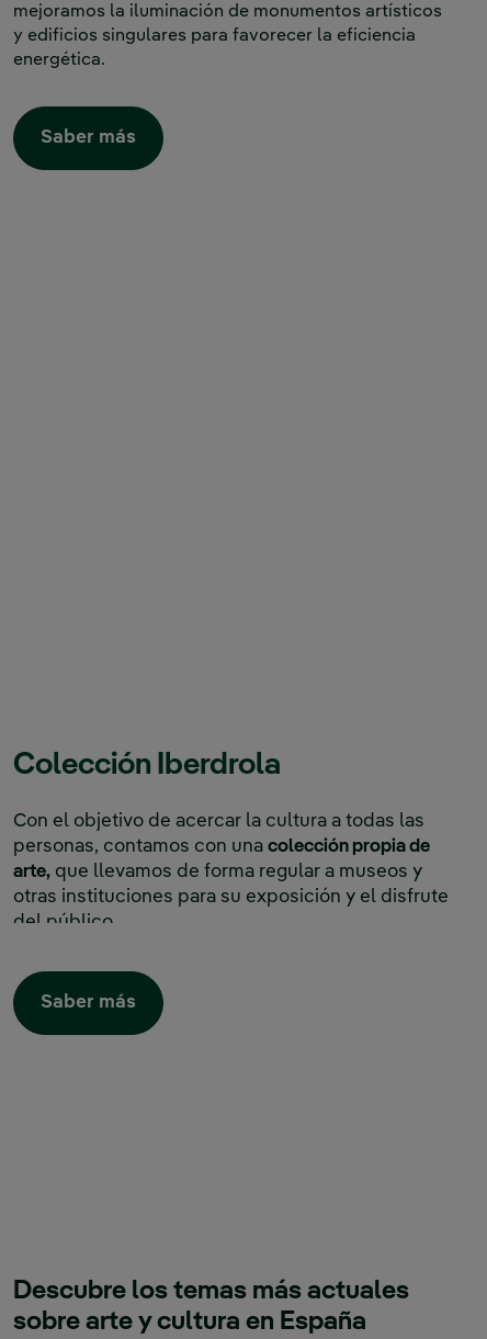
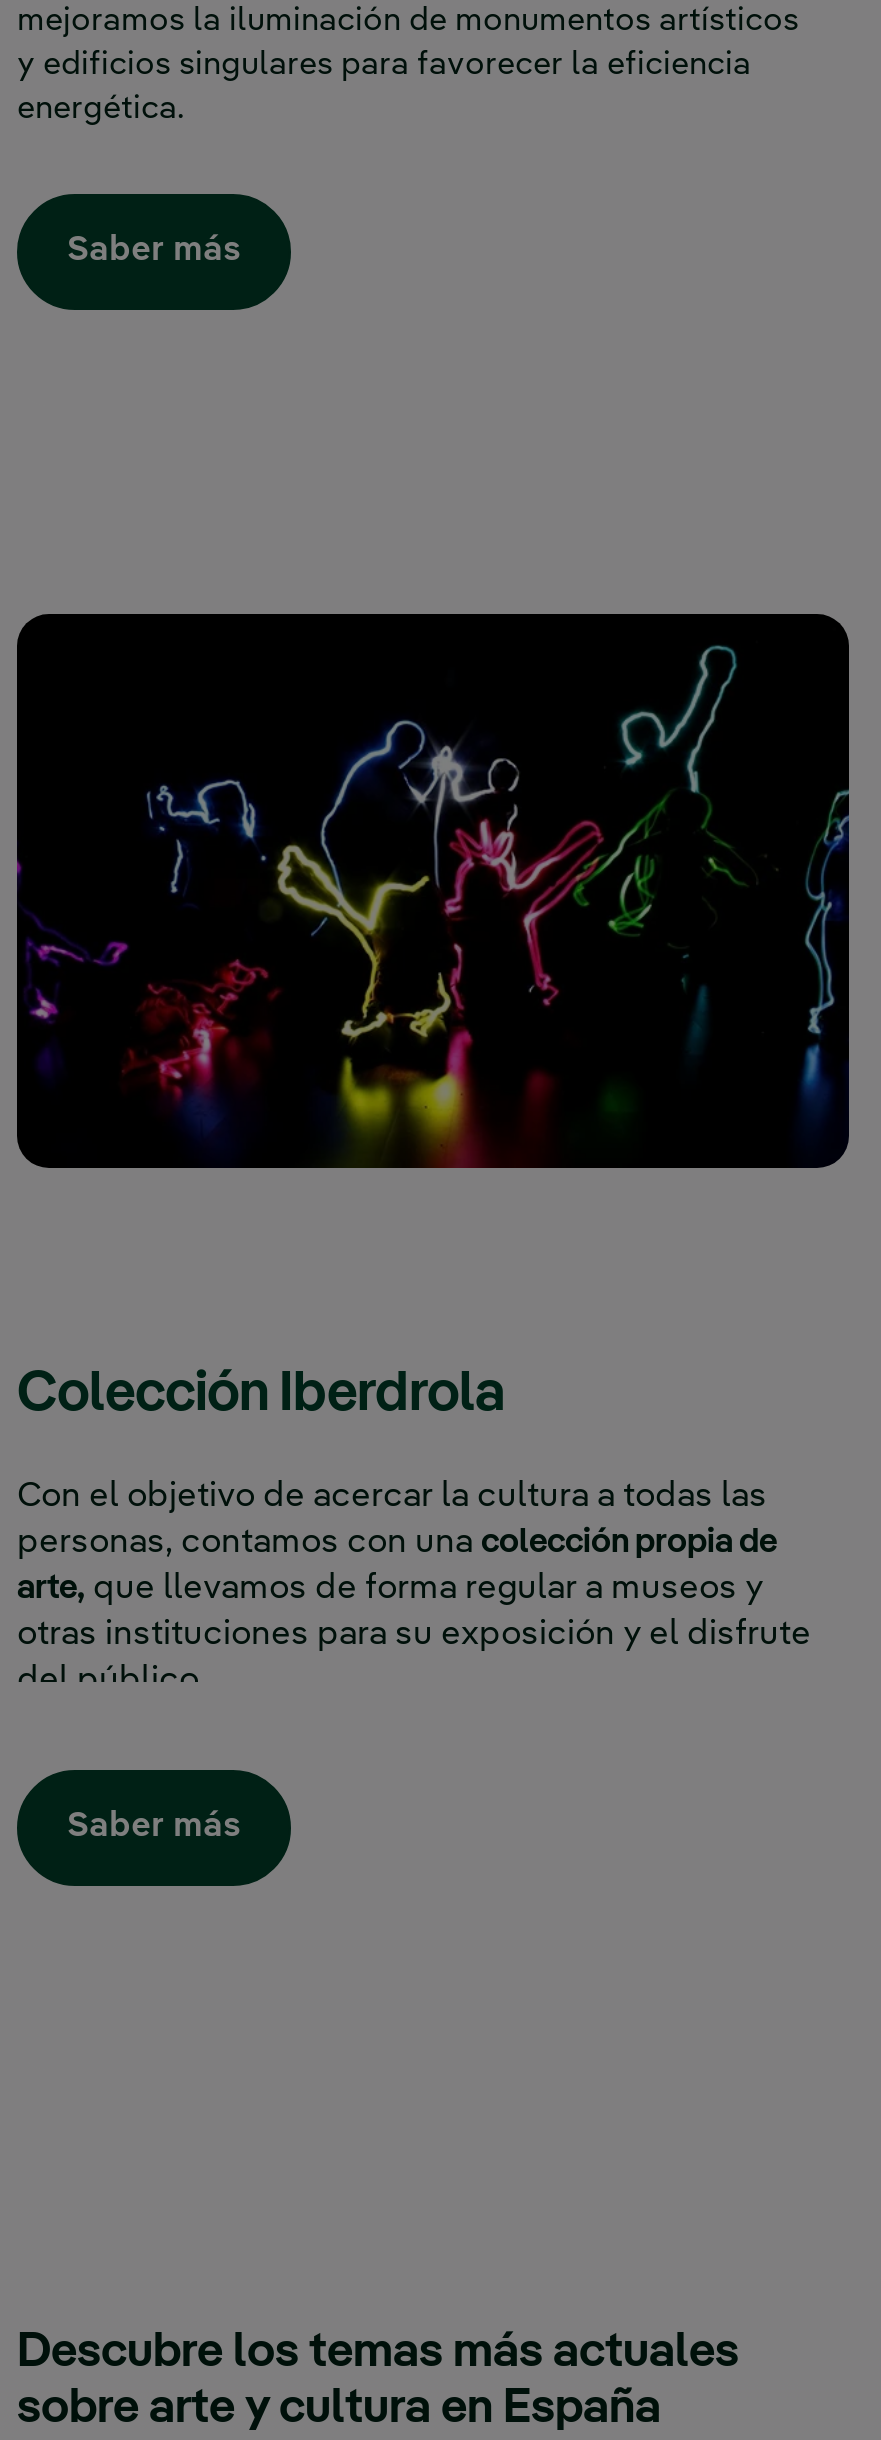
none -> [15,612,851,1170] [image]

